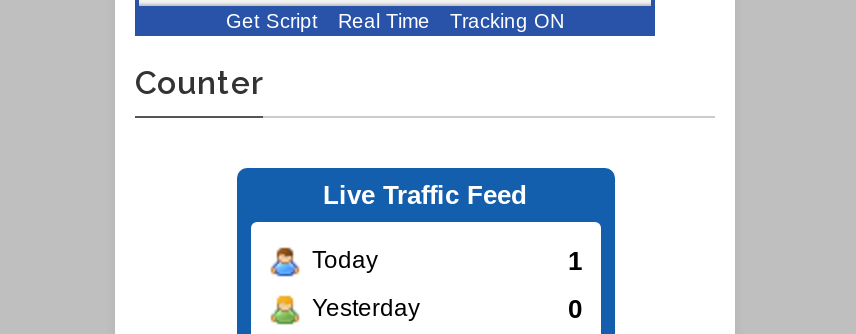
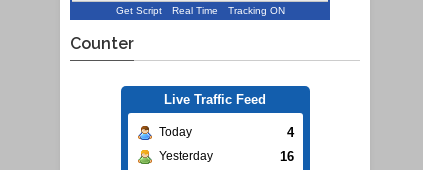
[568,246,582,276] 1 -> [286,125,293,140] 4
[568,294,582,324] 0 -> [279,149,293,164] 16

